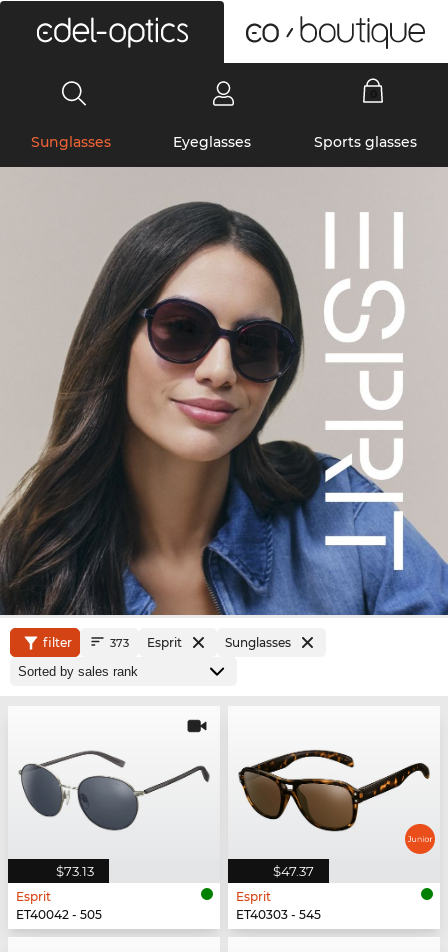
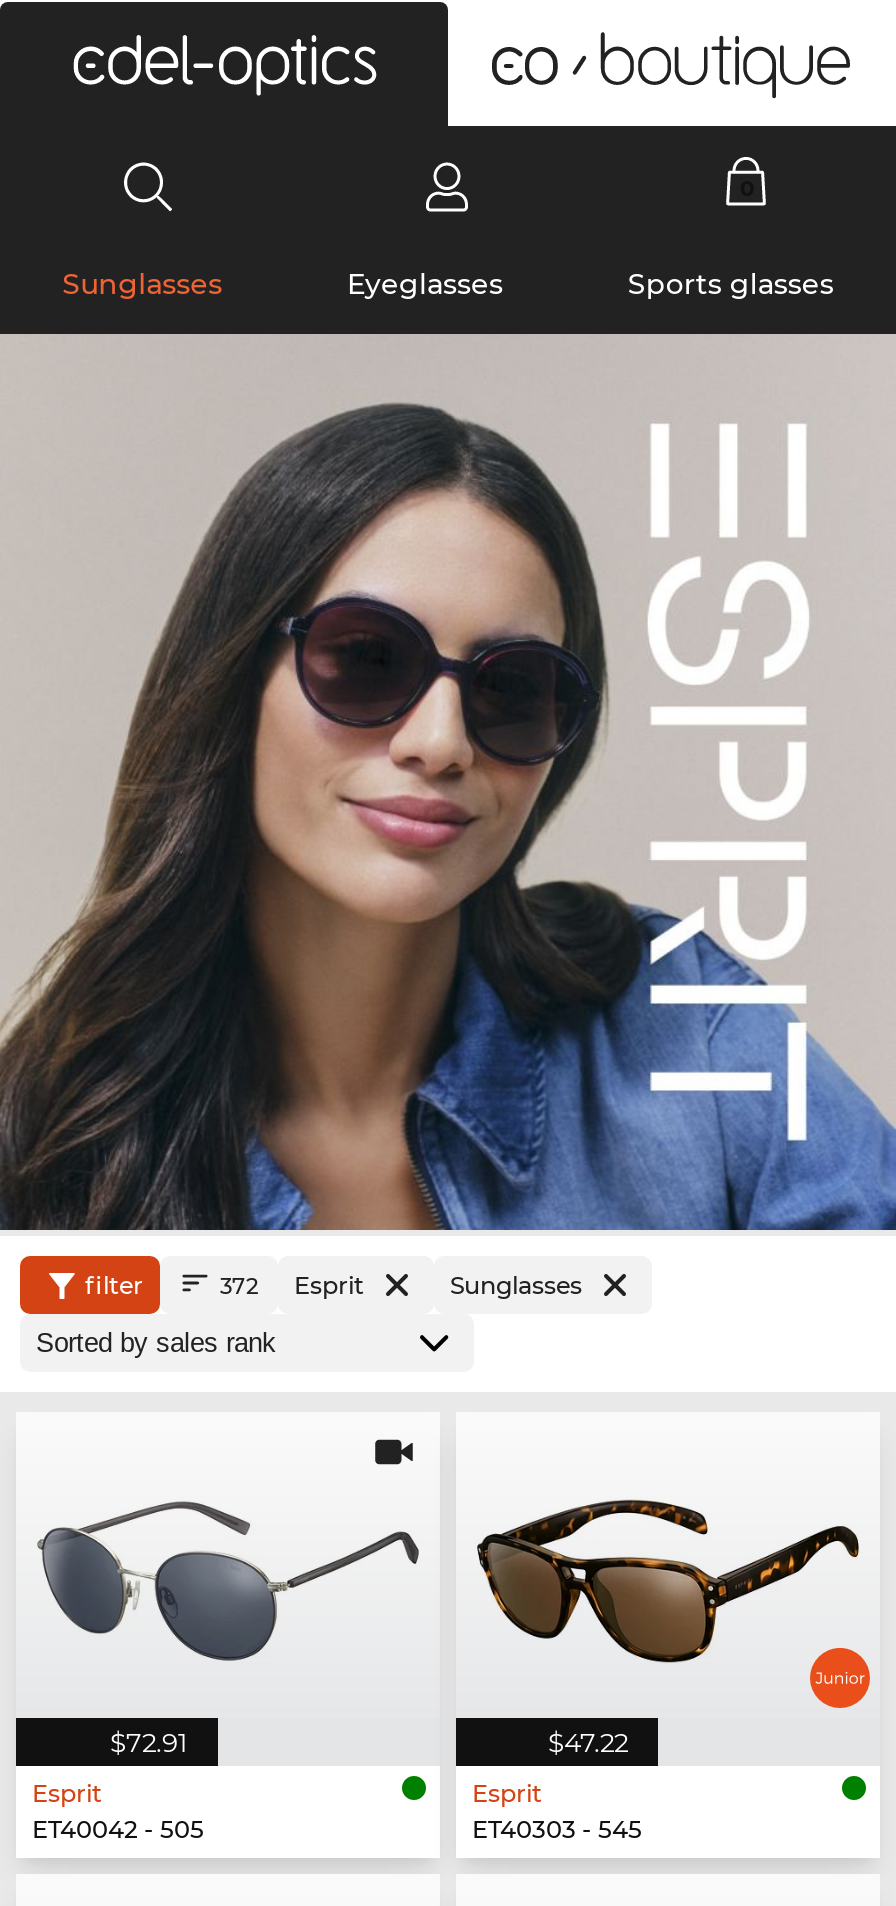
[110,635,182,650] 373 Esprit -> [220,1270,364,1300] 372 Esprit
[56,863,94,879] $73.13 -> [110,1726,188,1758] $72.91
[273,863,314,879] $47.37 -> [548,1726,628,1758] $47.22

